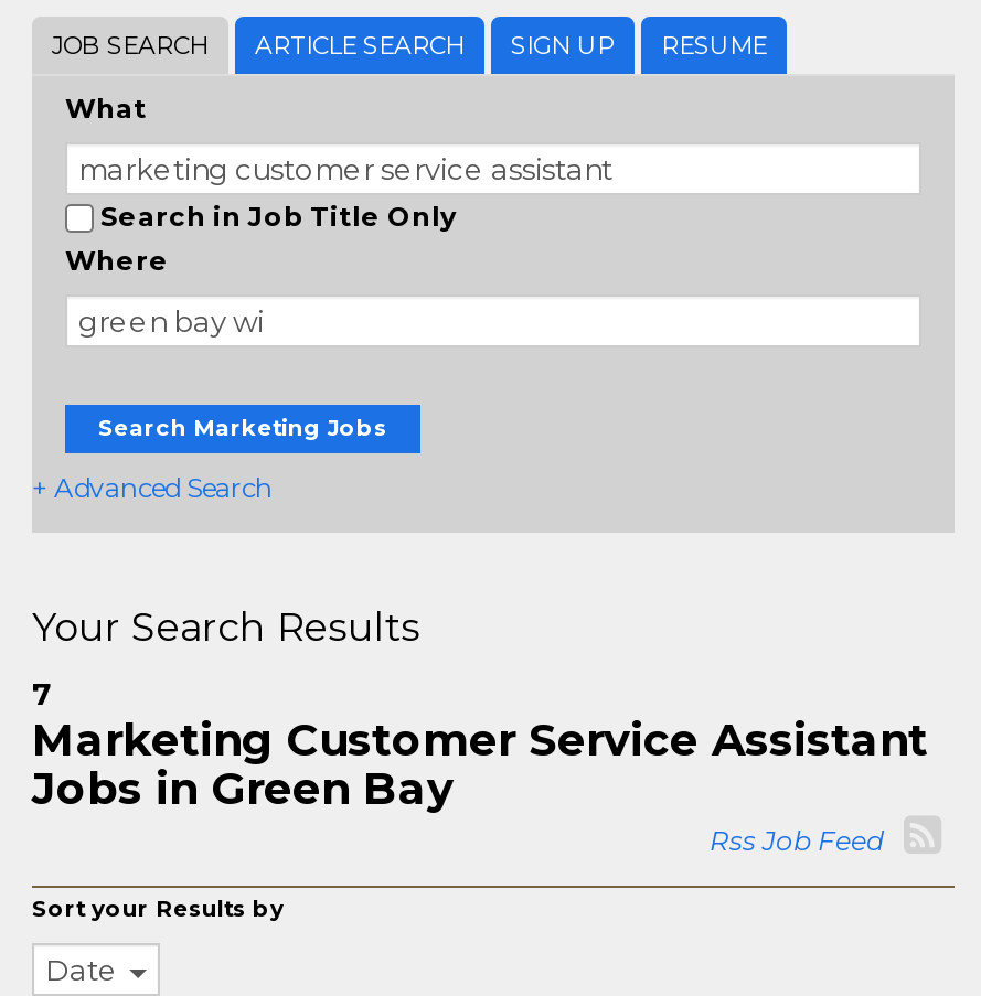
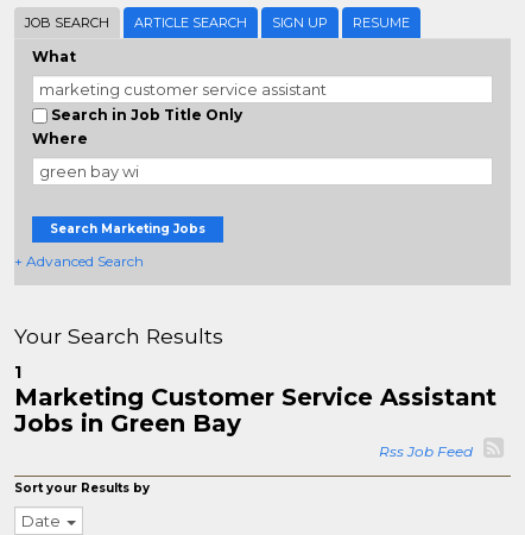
[32,676,52,711] 7 -> [14,363,21,382] 1

